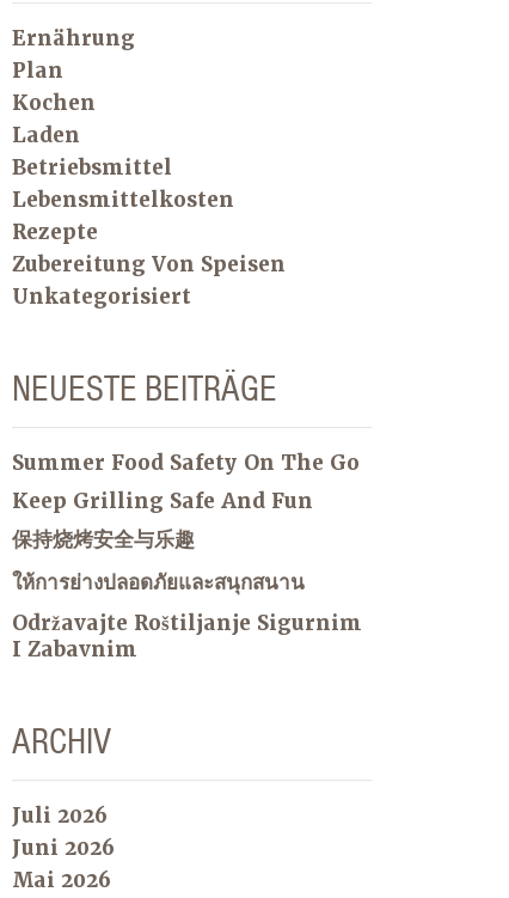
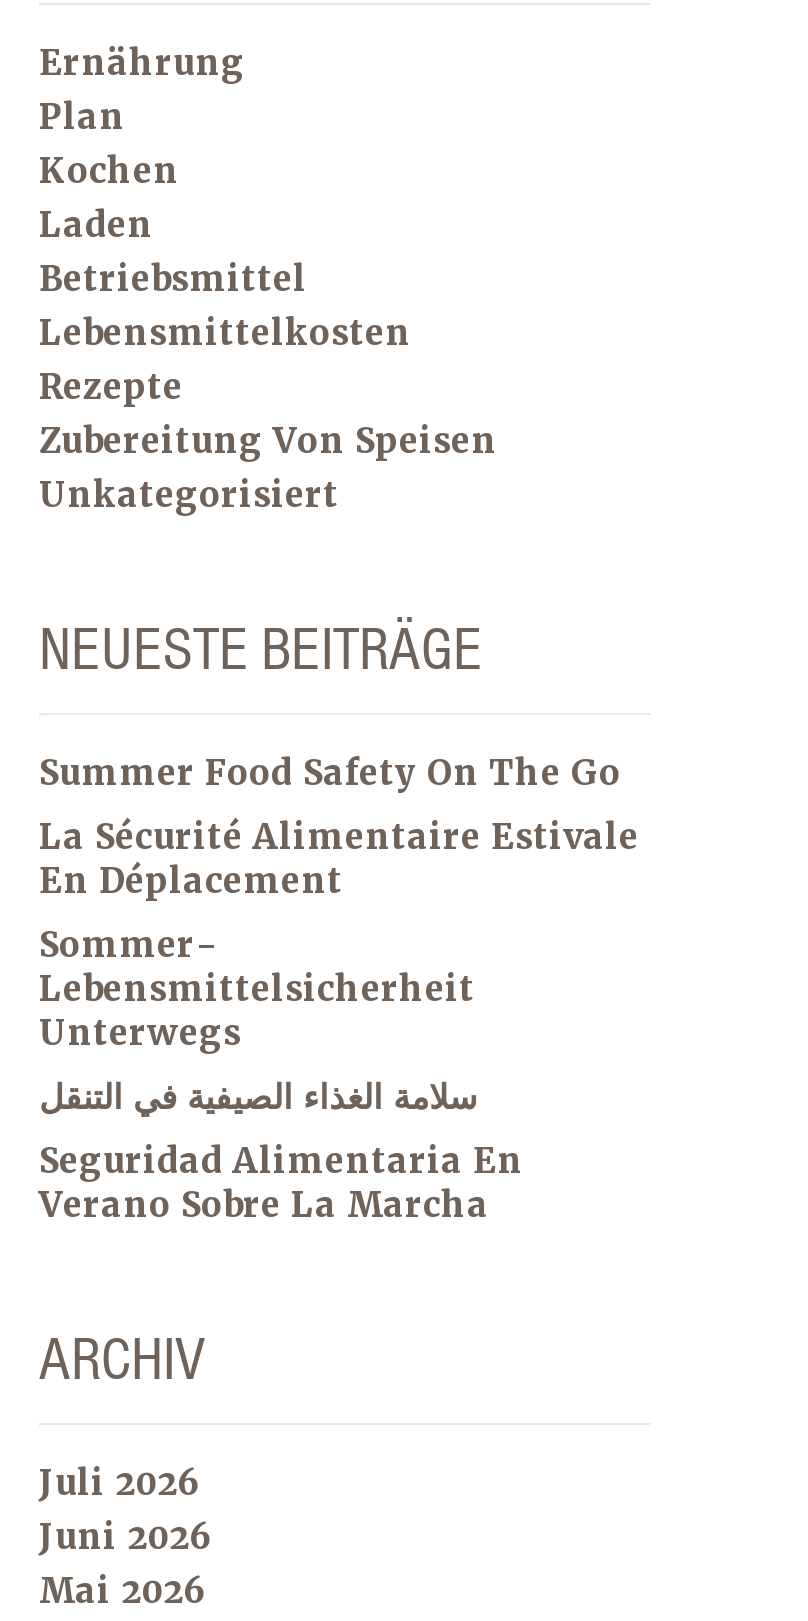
[12,488,313,514] Keep Grilling Safe And Fun -> [39,814,639,902] La Sécurité Alimentaire Estivale | En Déplacement
[12,526,195,552] 保持烧烤安全与乐趣 -> [39,922,475,1054] Sommer- | Lebensmittelsicherheit | Unterwegs
[12,569,305,595] ให้การย่างปลอดภัยและสนุกสนาน -> [39,1074,477,1118] سلامة الغذاء الصيفية في التنقل
[12,609,362,662] Održavajte Roštiljanje Sigurnim | I Zabavnim -> [39,1138,523,1226] Seguridad Alimentaria En | Verano Sobre La Marcha

